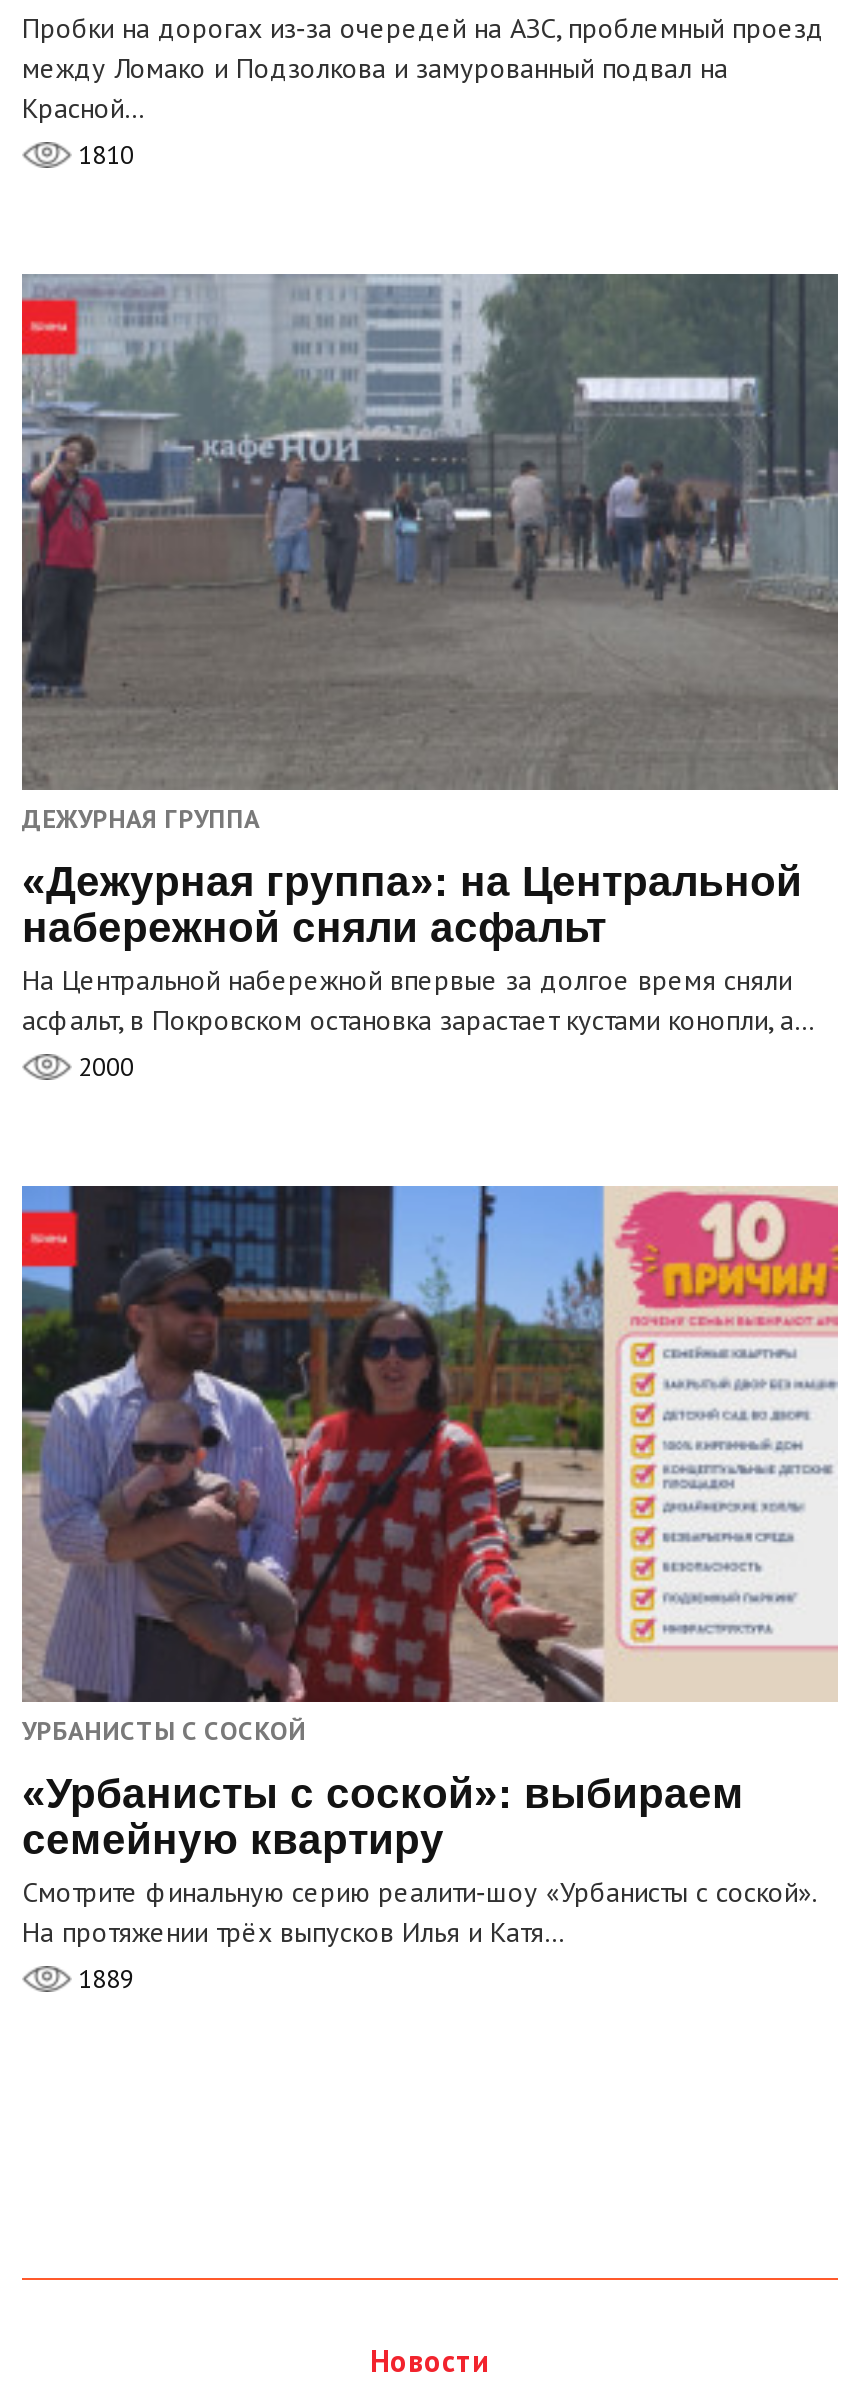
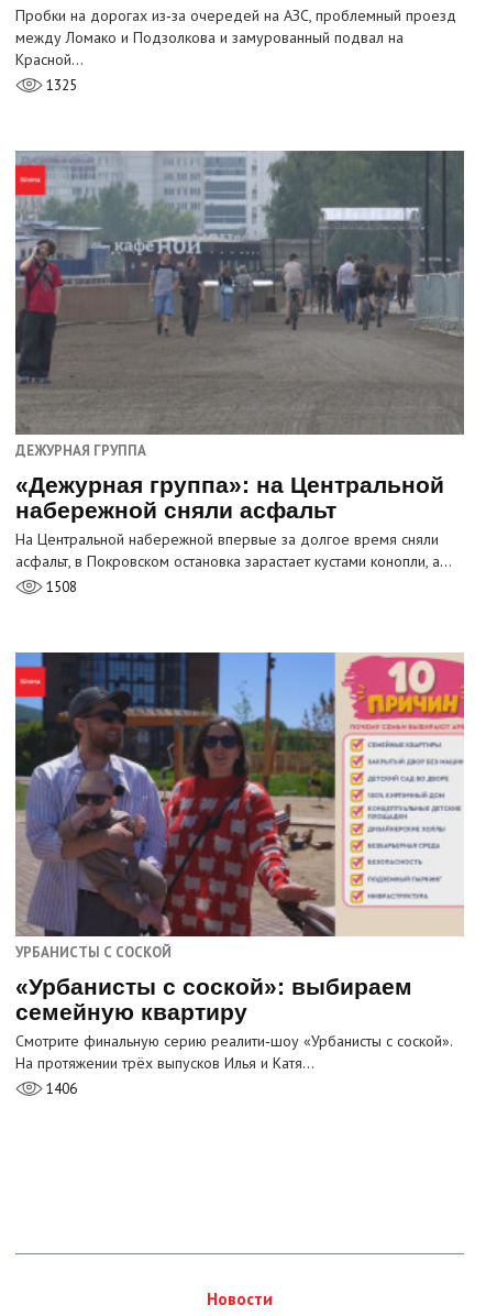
[72,138,134,172] 1810 -> [43,76,77,94] 1325
[72,1050,134,1084] 2000 -> [43,578,77,596] 1508
[72,1962,134,1996] 1889 -> [43,1080,77,1098] 1406

